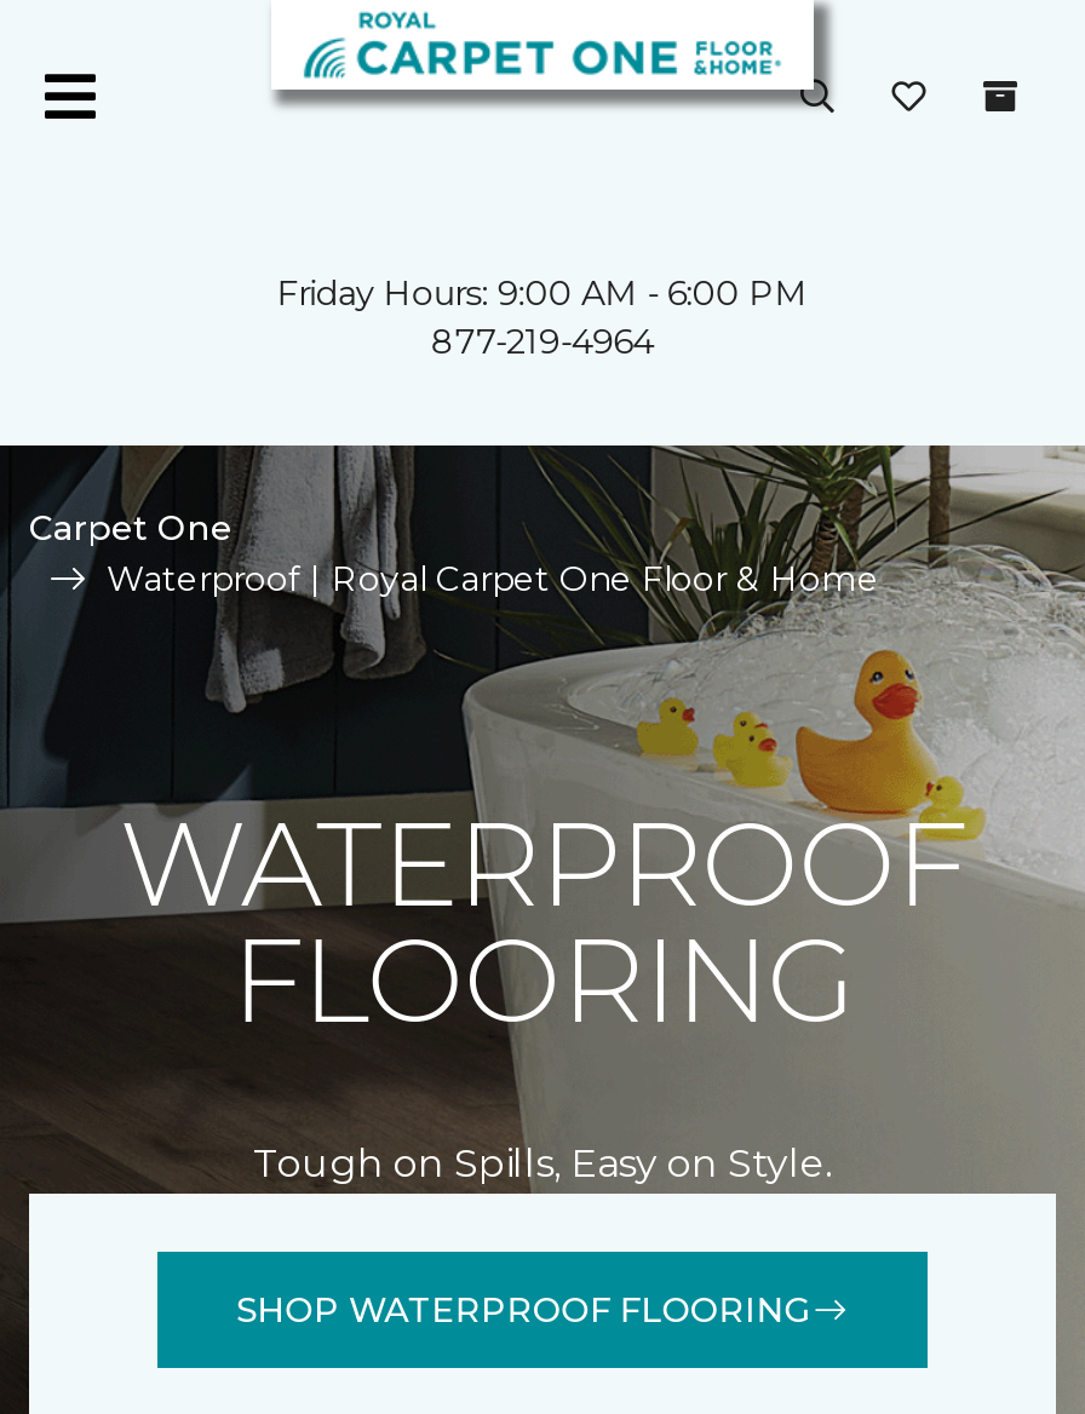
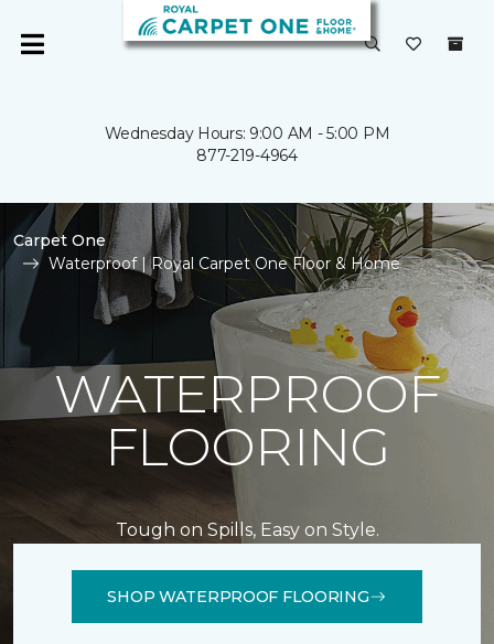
[277,271,808,315] Friday Hours: 9:00 AM - 6:00 PM -> [105,124,389,143] Wednesday Hours: 9:00 AM - 5:00 PM

